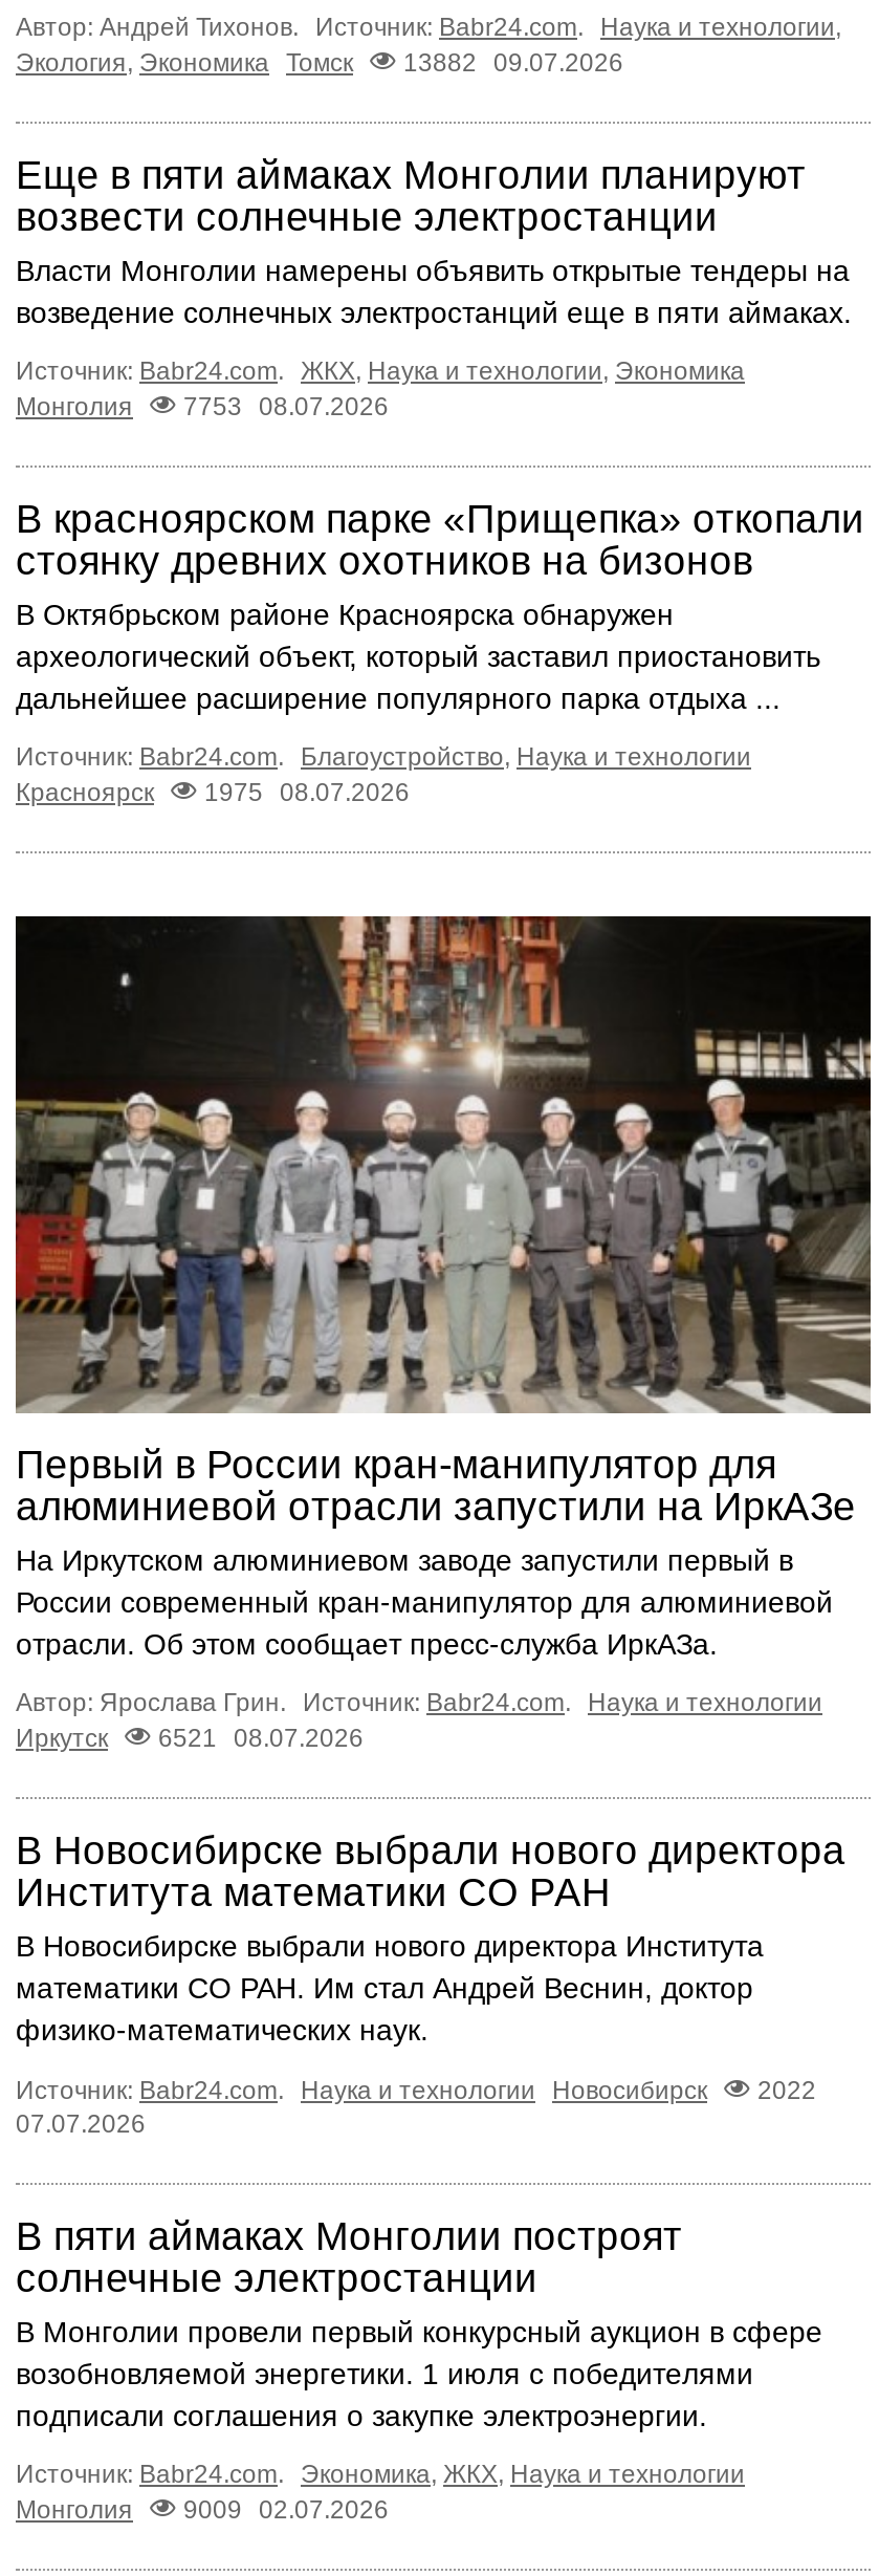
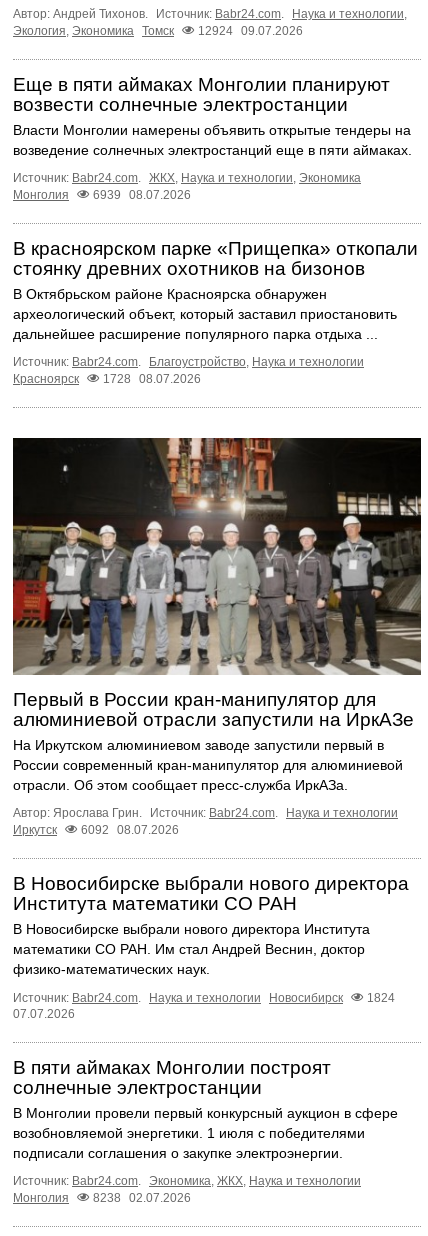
[16,48,623,77] Экология, Экономика Томск 13882 09.07.2026 -> [13,24,303,38] Экология, Экономика Томск 12924 09.07.2026
[16,392,389,421] Монголия 7753 08.07.2026 -> [13,188,191,202] Монголия 6939 08.07.2026
[16,778,410,808] Красноярск 1975 08.07.2026 -> [13,372,201,386] Красноярск 1728 08.07.2026
[16,1723,364,1753] Иркутск 6521 08.07.2026 -> [13,823,179,837] Иркутск 6092 08.07.2026
[16,2076,816,2105] Источник: Babr24.com. Наука и технологии Новосибирск 2022 -> [13,991,395,1005] Источник: Babr24.com. Наука и технологии Новосибирск 1824
[16,2495,389,2525] Монголия 9009 02.07.2026 -> [13,1191,191,1205] Монголия 8238 02.07.2026

